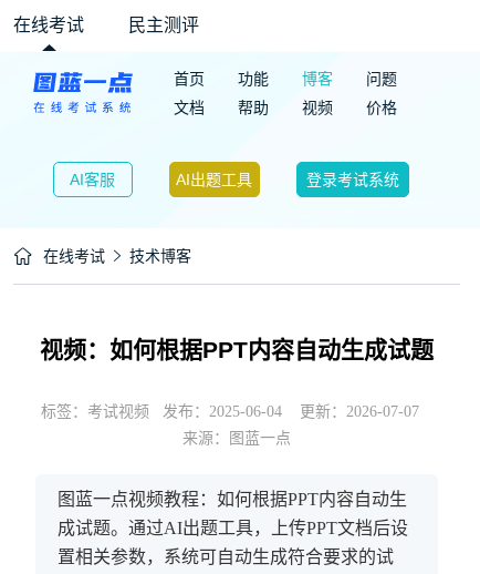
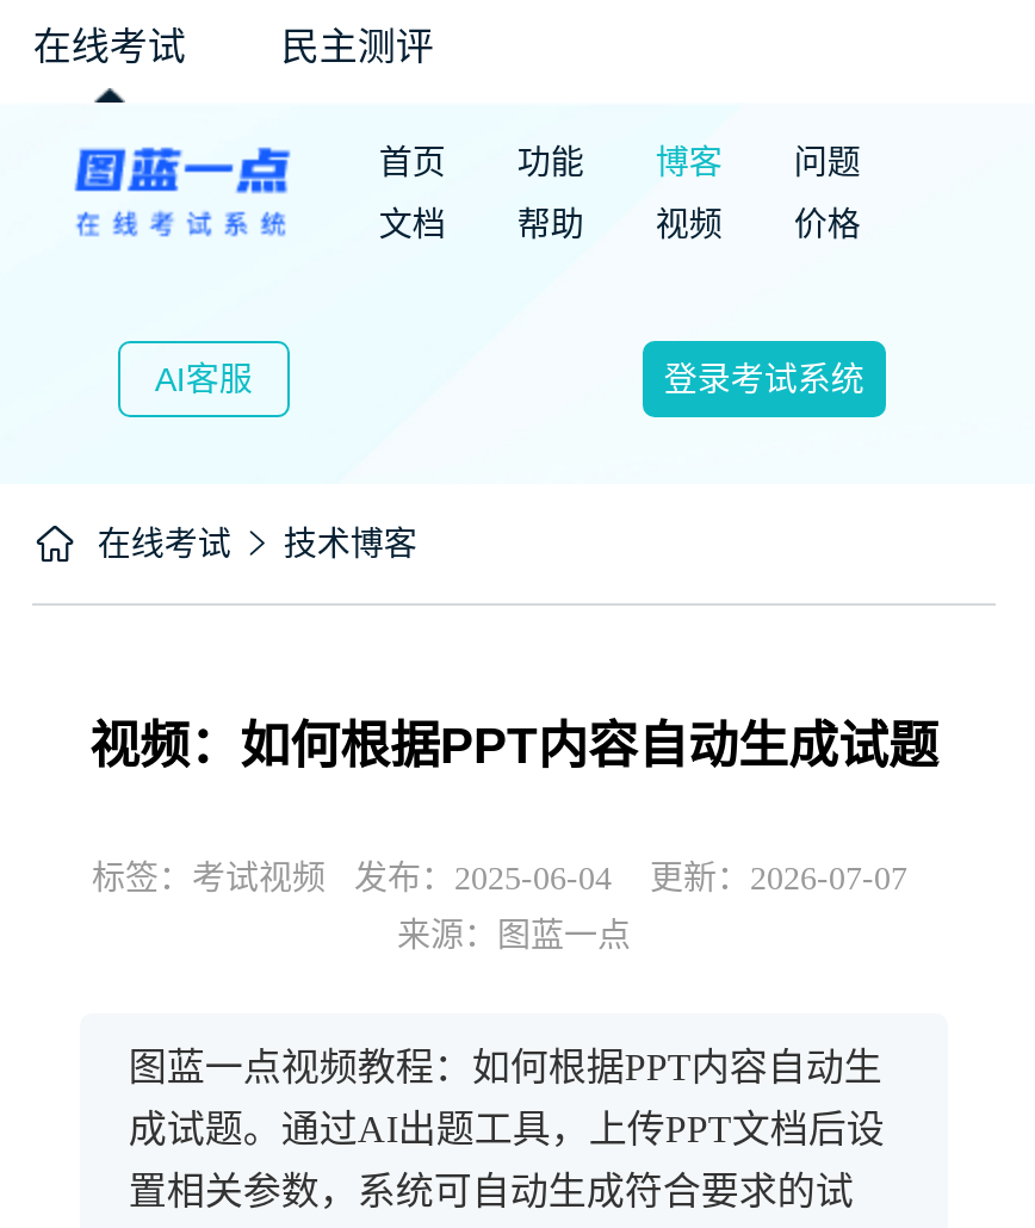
[176,171,252,188] AI出题工具 -> none

